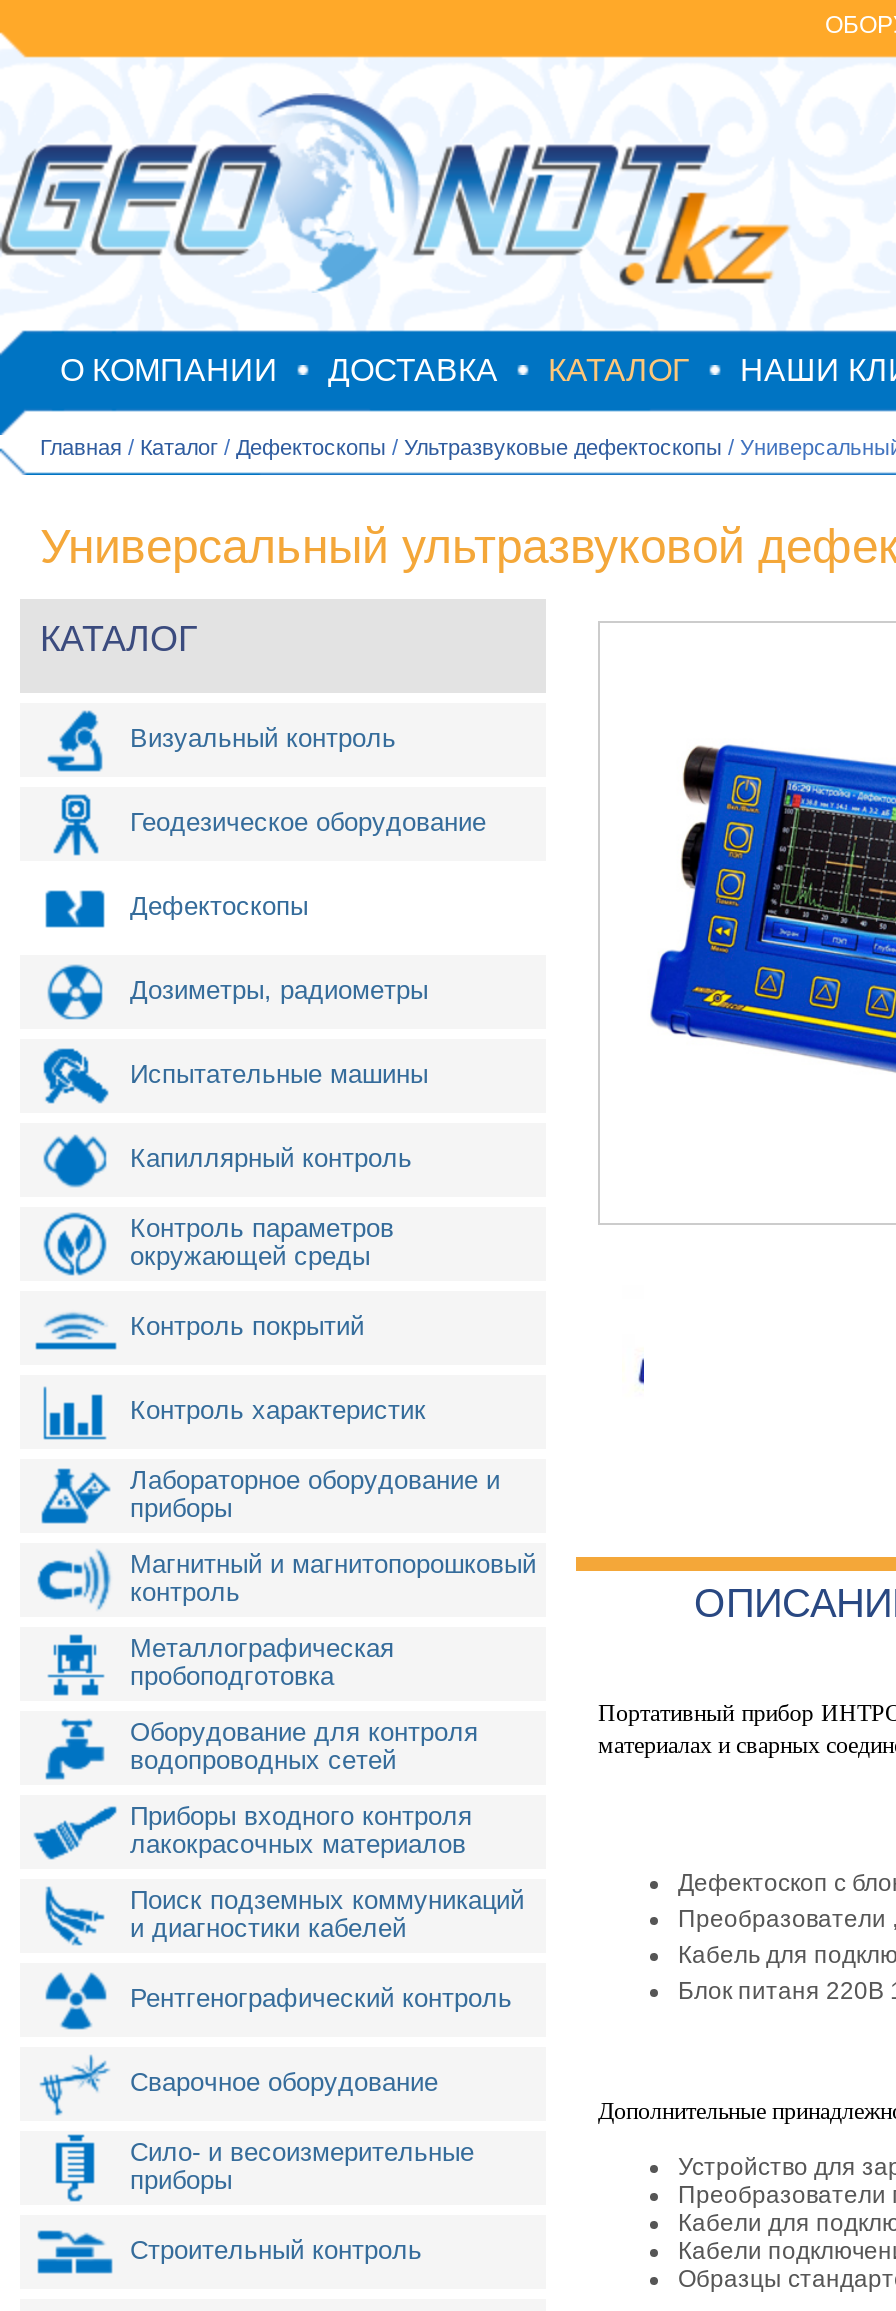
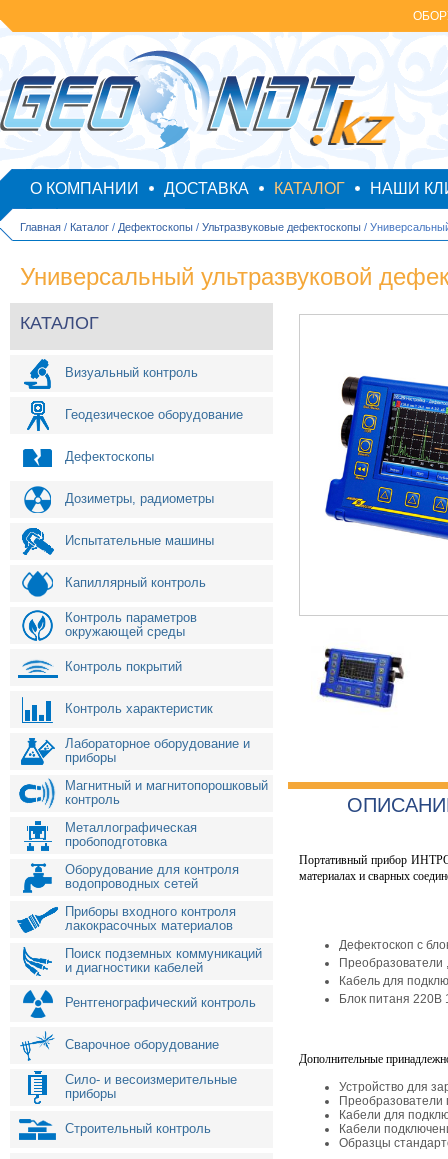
none -> [321,647,405,709] [image]

